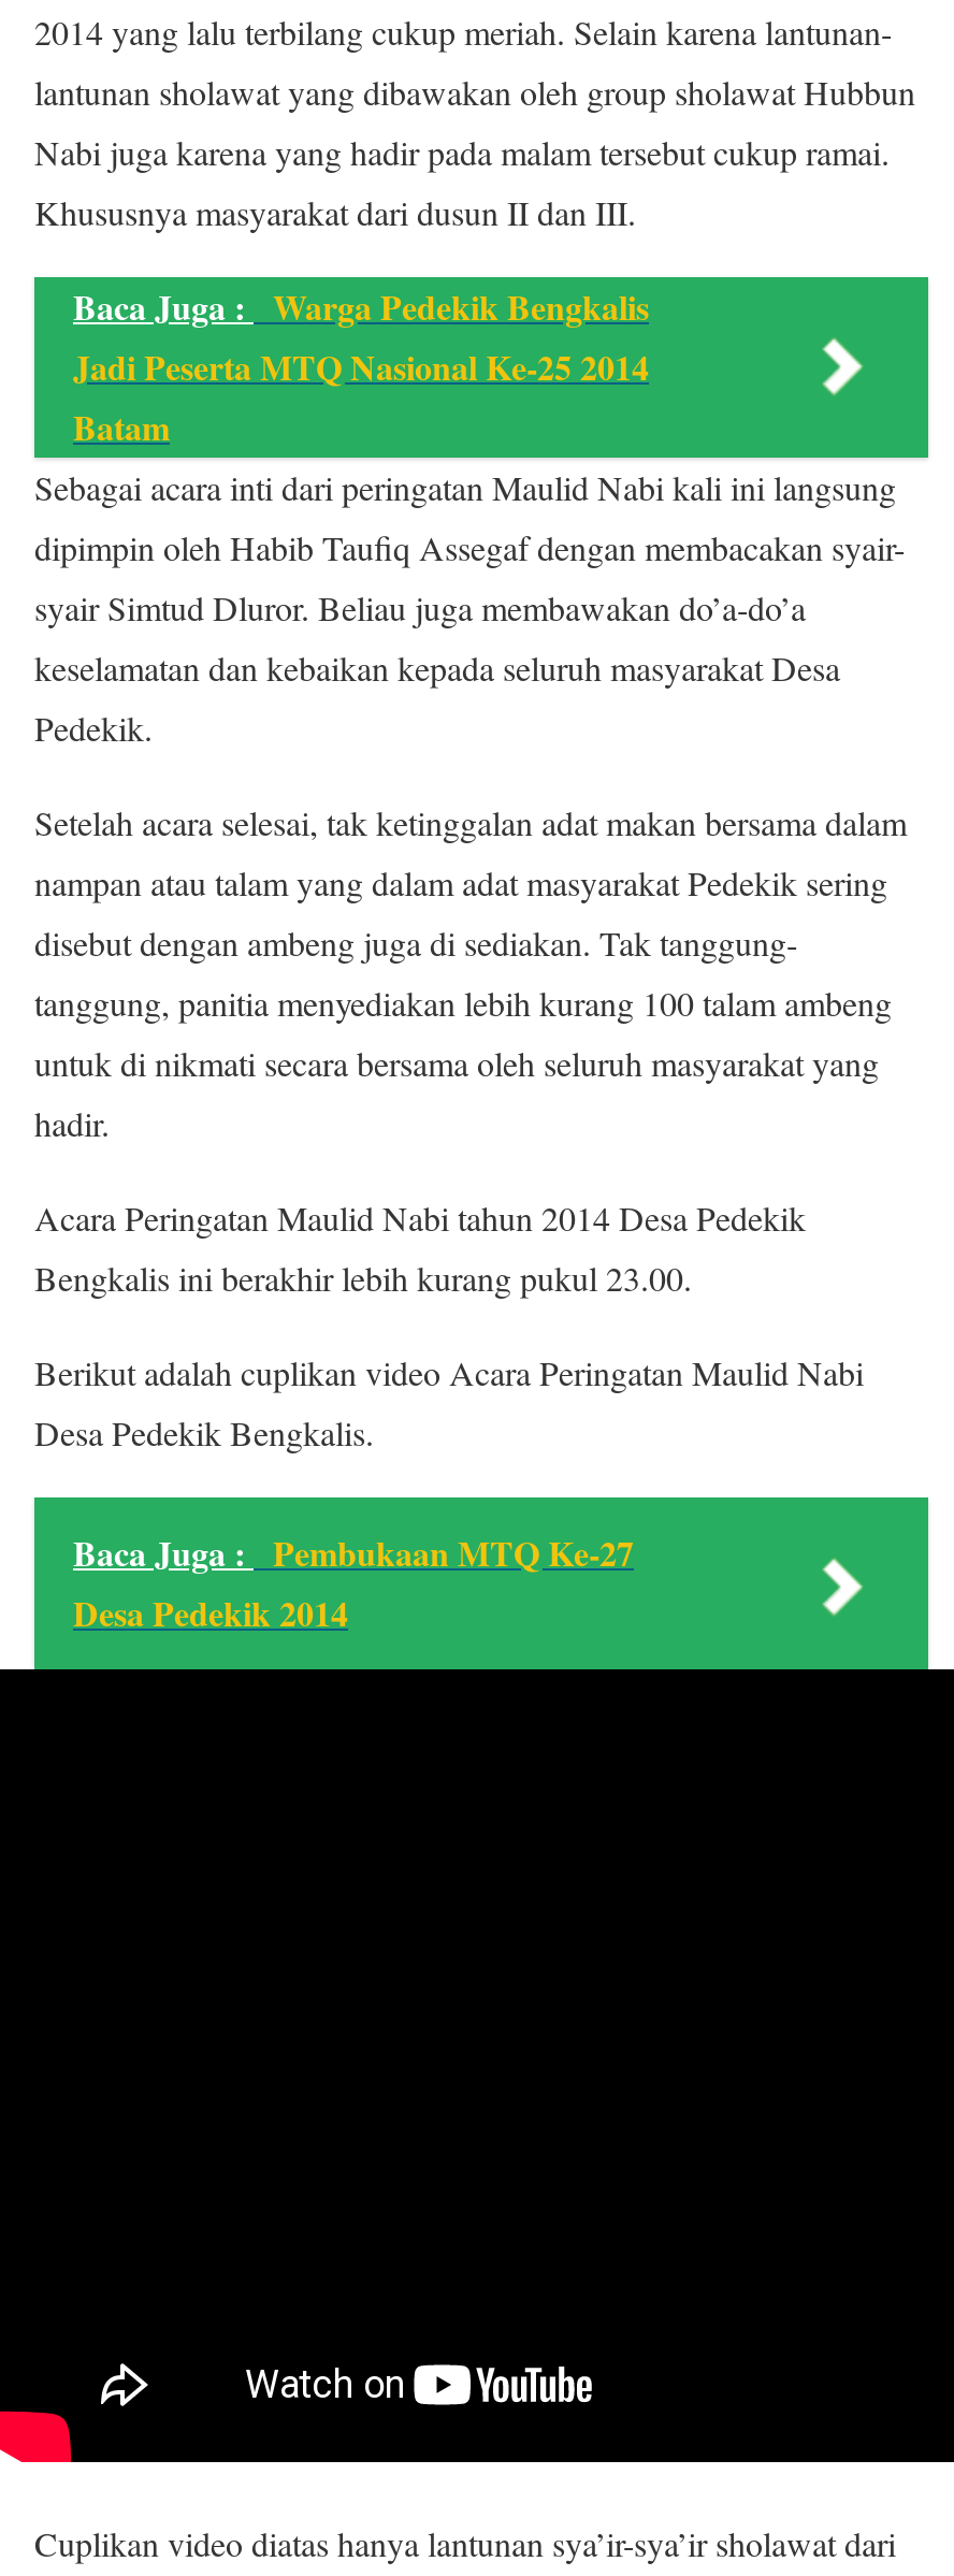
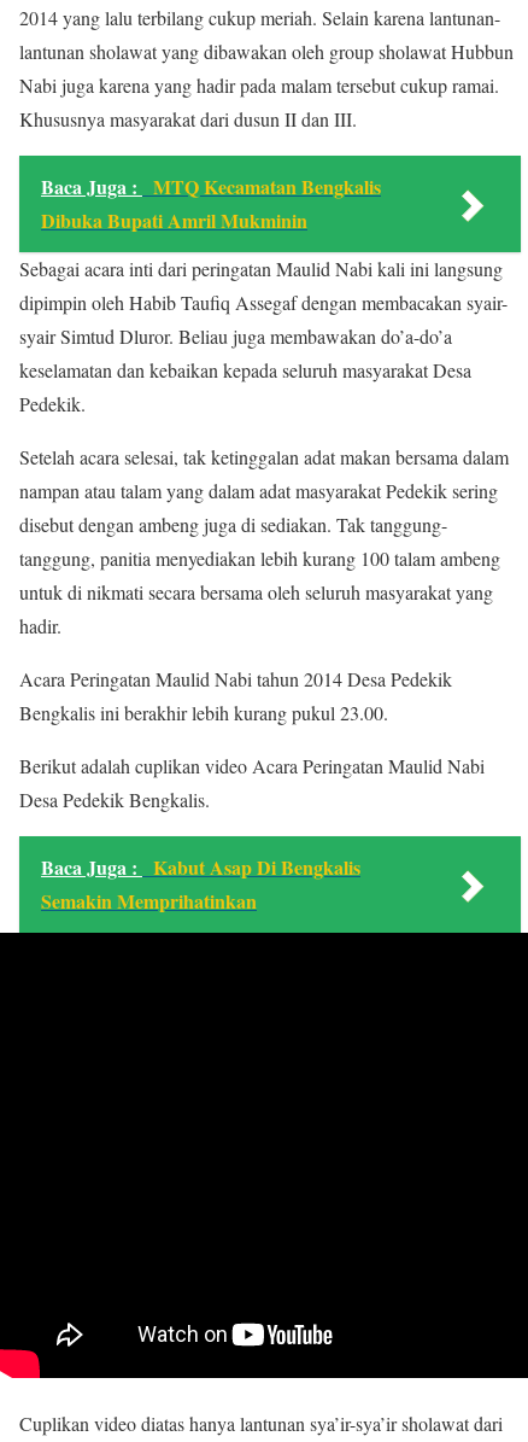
[73,281,649,451] Baca Juga : Warga Pedekik Bengkalis | Jadi Peserta MTQ Nasional Ke-25 2014 | Batam -> [41,172,381,234] Baca Juga : MTQ Kecamatan Bengkalis | Dibuka Bupati Amril Mukminin
[73,1527,634,1636] Baca Juga : Pembukaan MTQ Ke-27 | Desa Pedekik 2014 -> [41,853,360,914] Baca Juga : Kabut Asap Di Bengkalis | Semakin Memprihatinkan

